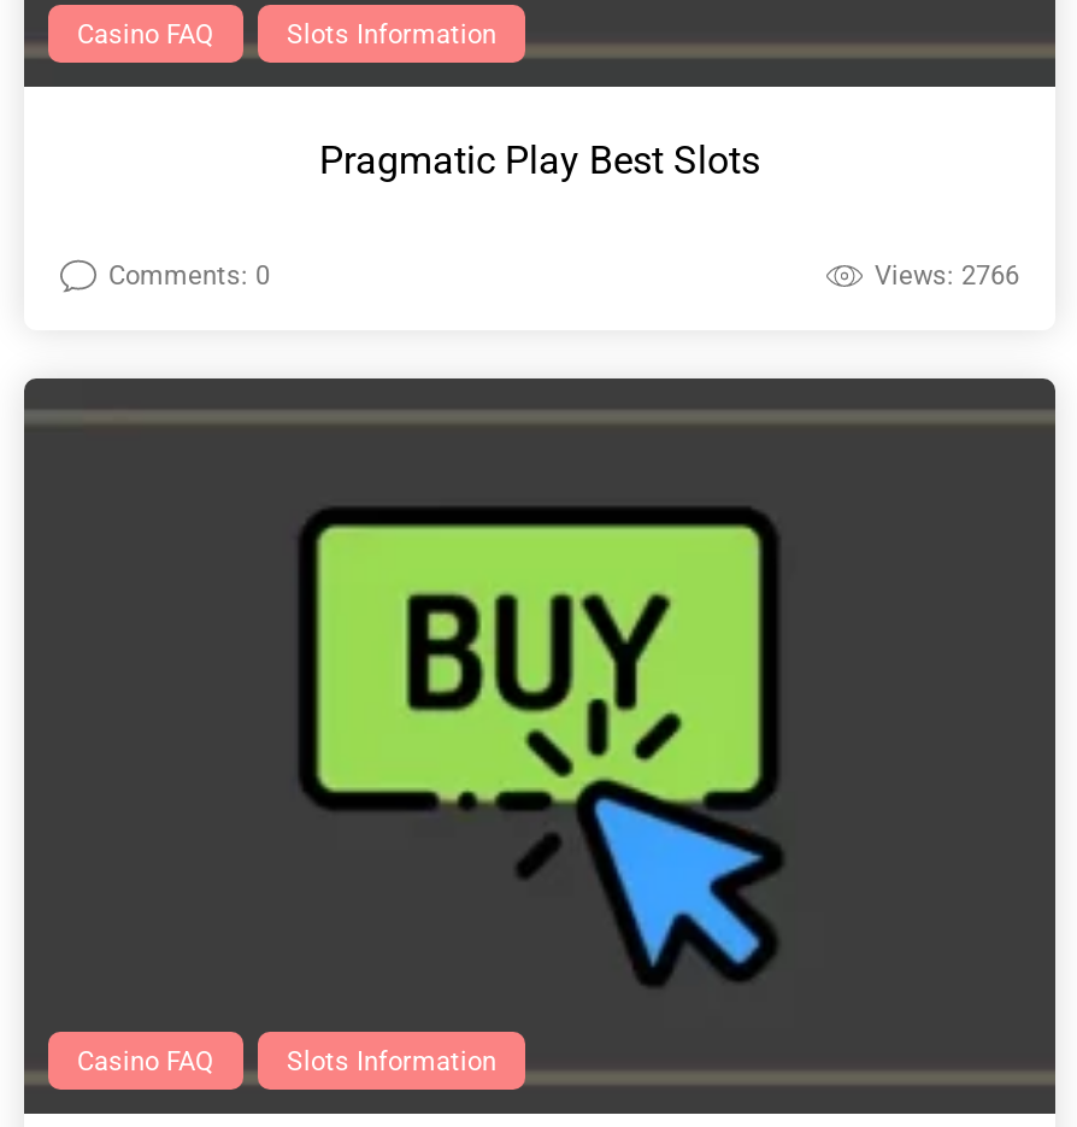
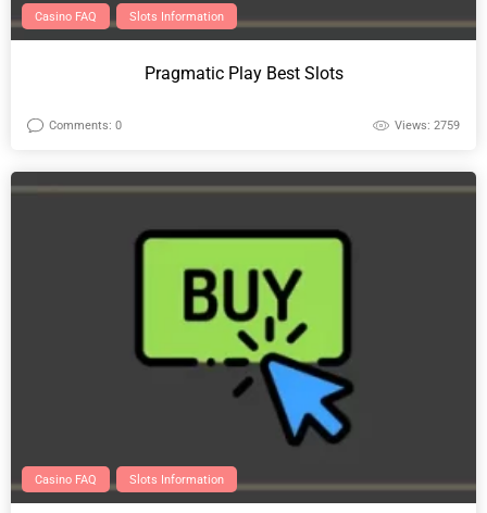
[875,261,1019,293] Views: 2766 -> [395,119,460,133] Views: 2759

